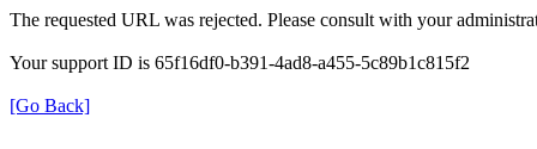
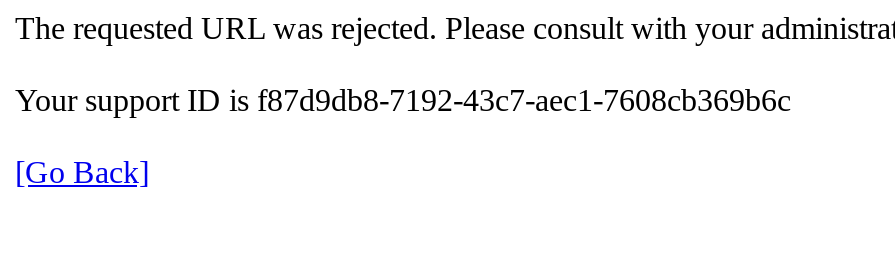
[10,52,470,73] Your support ID is 65f16df0-b391-4ad8-a455-5c89b1c815f2 -> [15,83,791,117] Your support ID is f87d9db8-7192-43c7-aec1-7608cb369b6c

